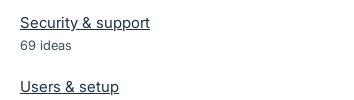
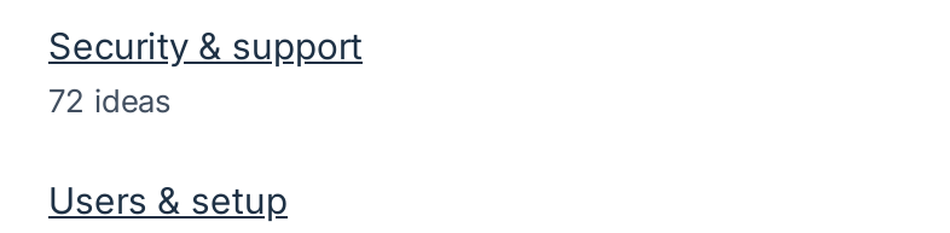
[20,37,72,53] 69 ideas -> [48,81,172,120] 72 ideas

